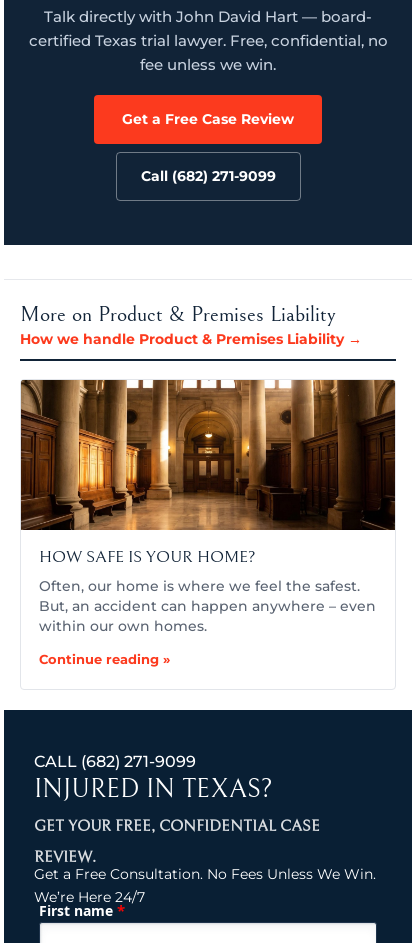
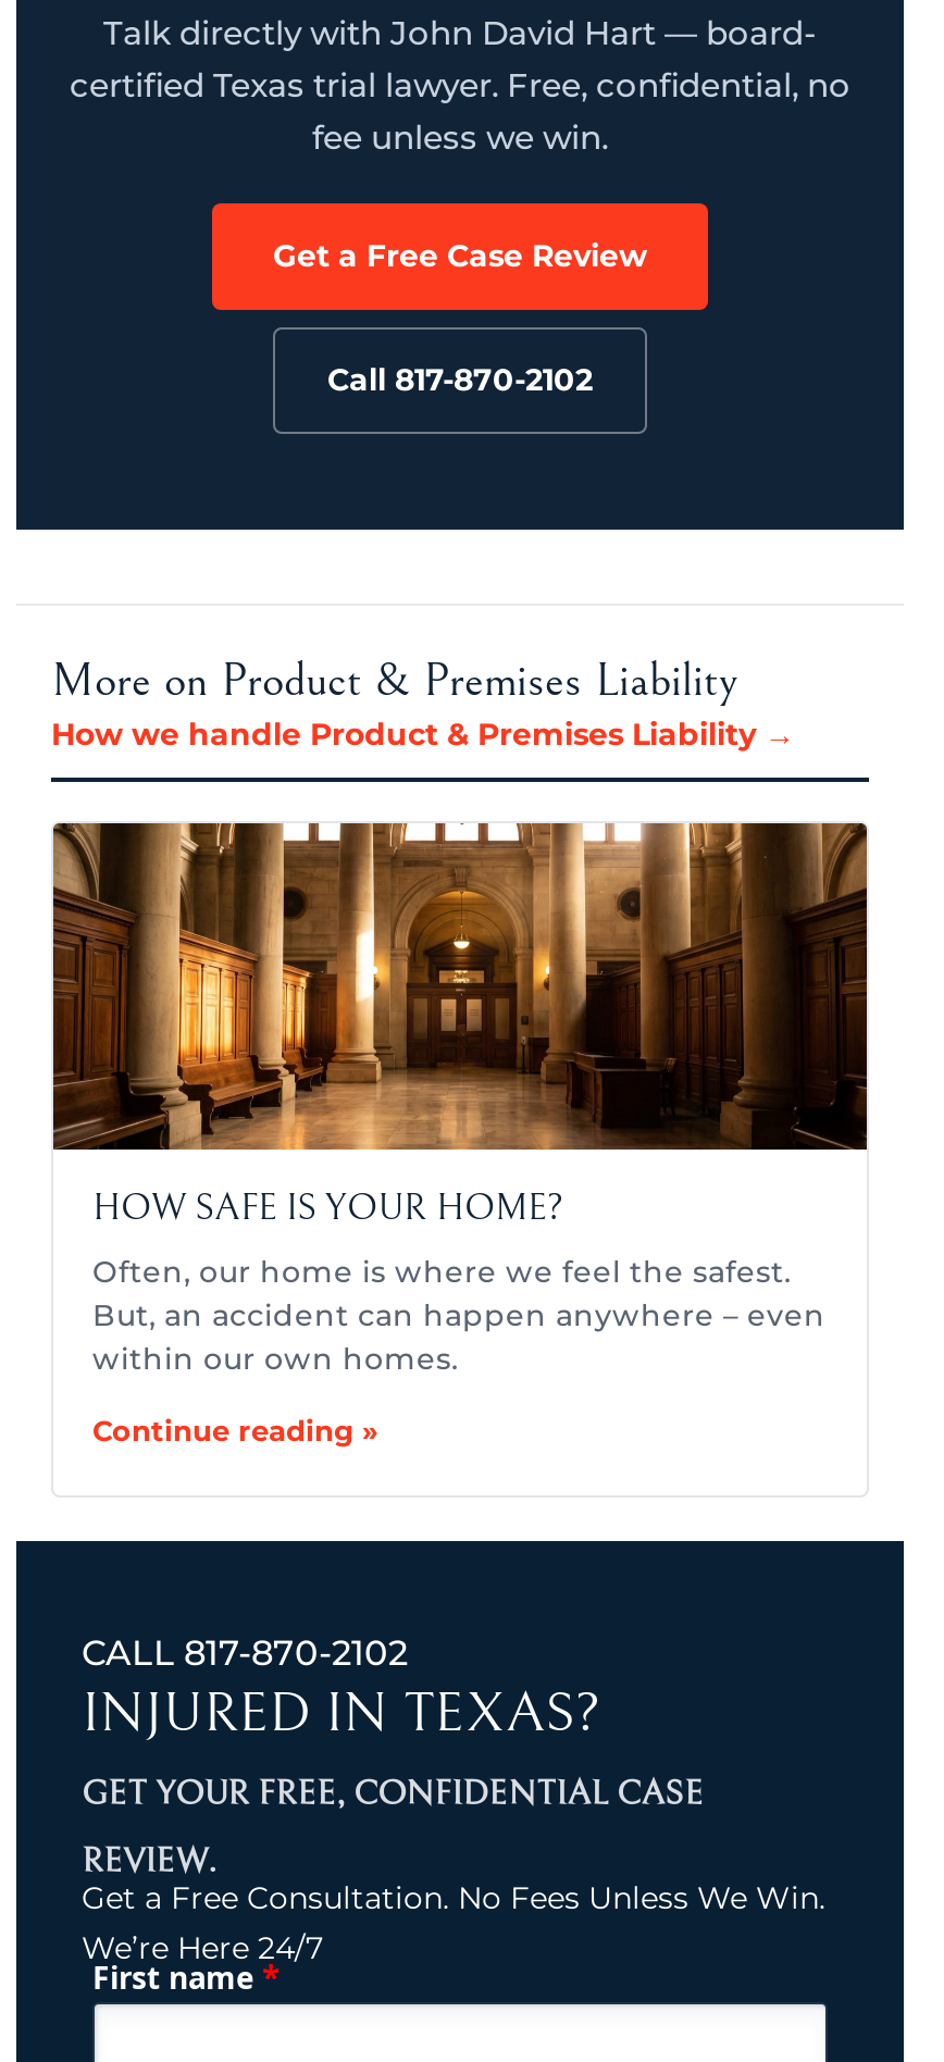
[140,167,275,185] Call (682) 271-9099 -> [327,360,593,399] Call 817-870-2102
[34,752,196,771] CALL (682) 271-9099 -> [82,1632,408,1674] CALL 817-870-2102

